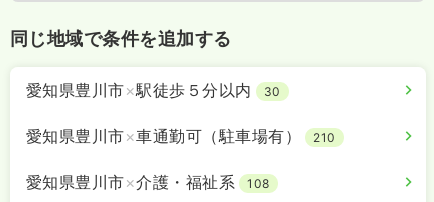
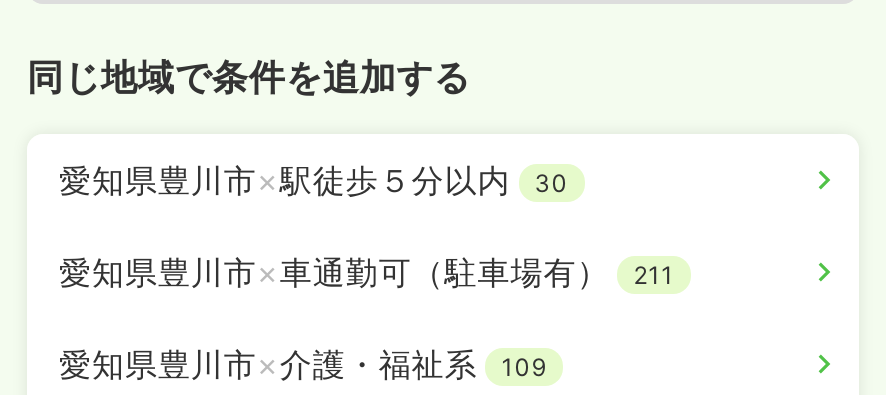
[26,126,336,146] 愛知県豊川市×車通勤可（駐車場有） 210 -> [59,253,674,293] 愛知県豊川市×車通勤可（駐車場有） 211
[26,172,270,192] 愛知県豊川市×介護・福祉系 108 -> [59,345,546,385] 愛知県豊川市×介護・福祉系 109

